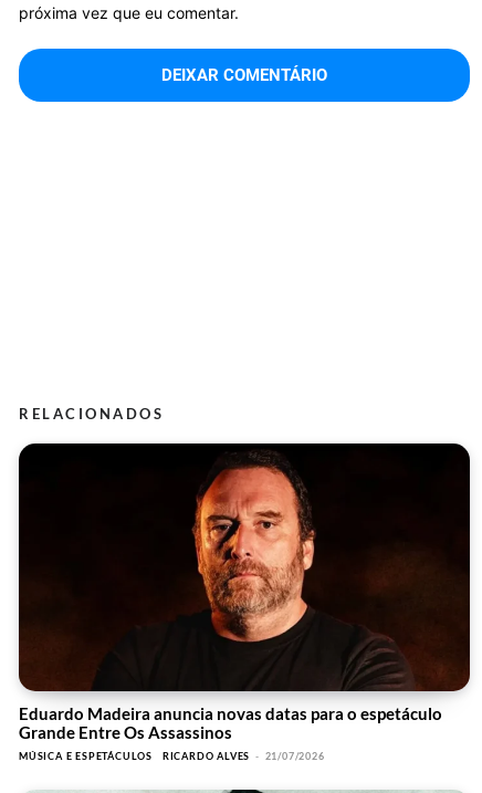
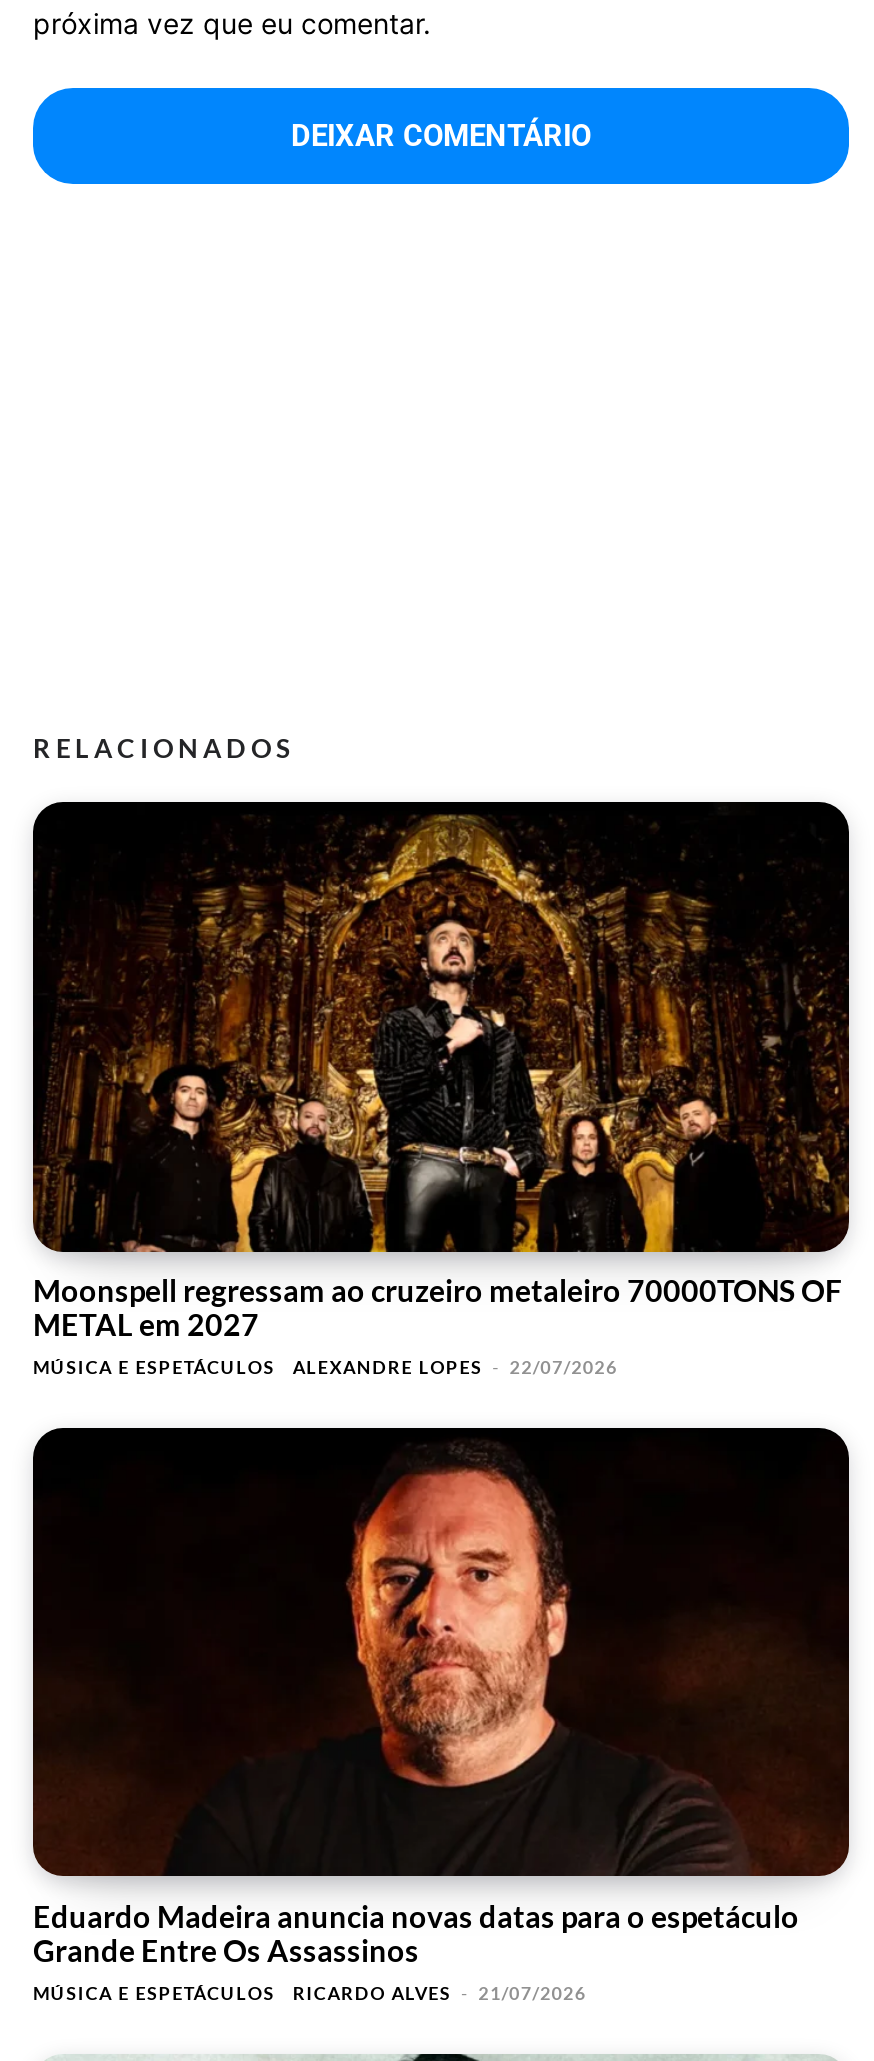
none -> [33,814,849,1378] [image] | Moonspell regressam ao cruzeiro metaleiro 70000TONS OF | METAL em 2027 | MÚSICA E ESPETÁCULOS | ALEXANDRE LOPES - 22/07/2026

